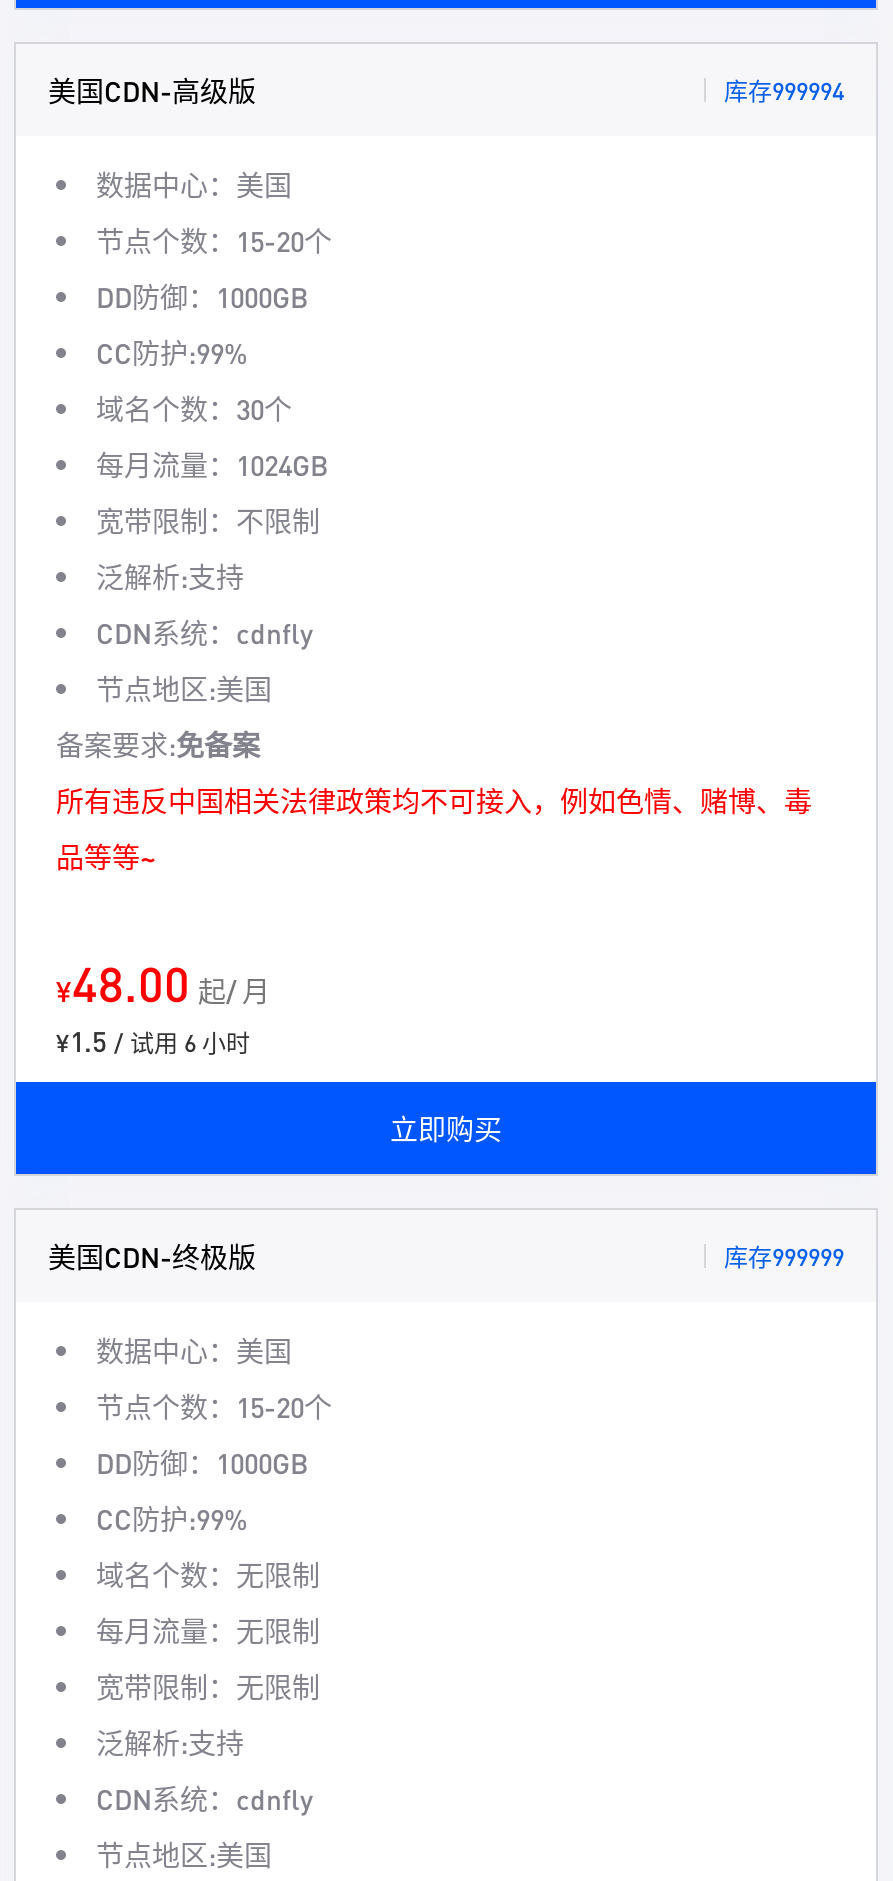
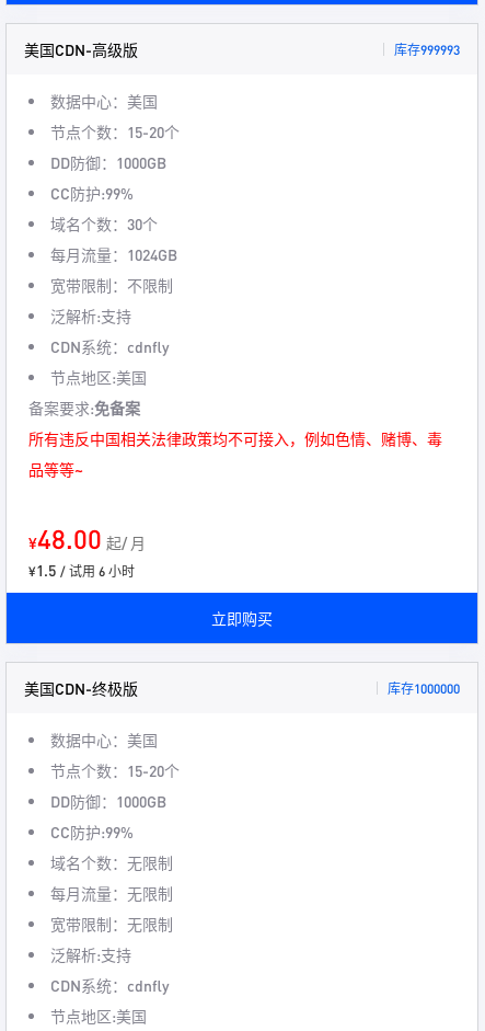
[724,76,844,106] 库存999994 -> [394,42,460,58] 库存999993
[724,1242,844,1272] 库存999999 -> [388,680,460,697] 库存1000000

